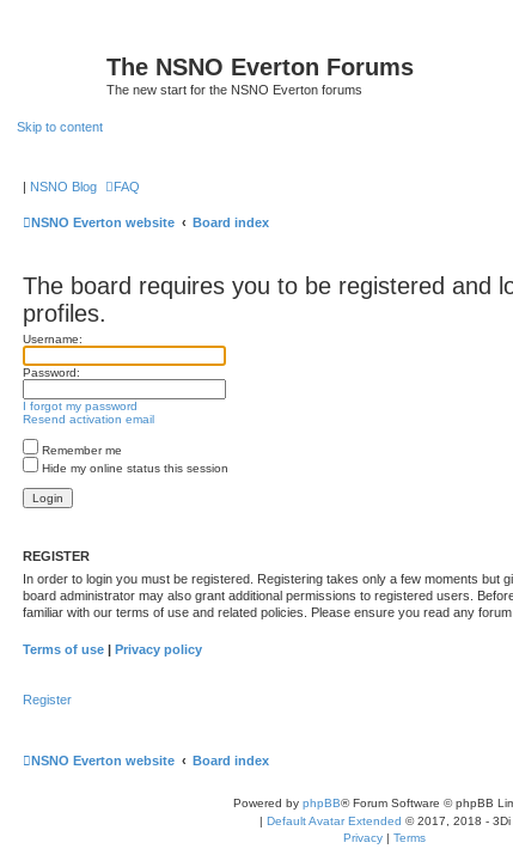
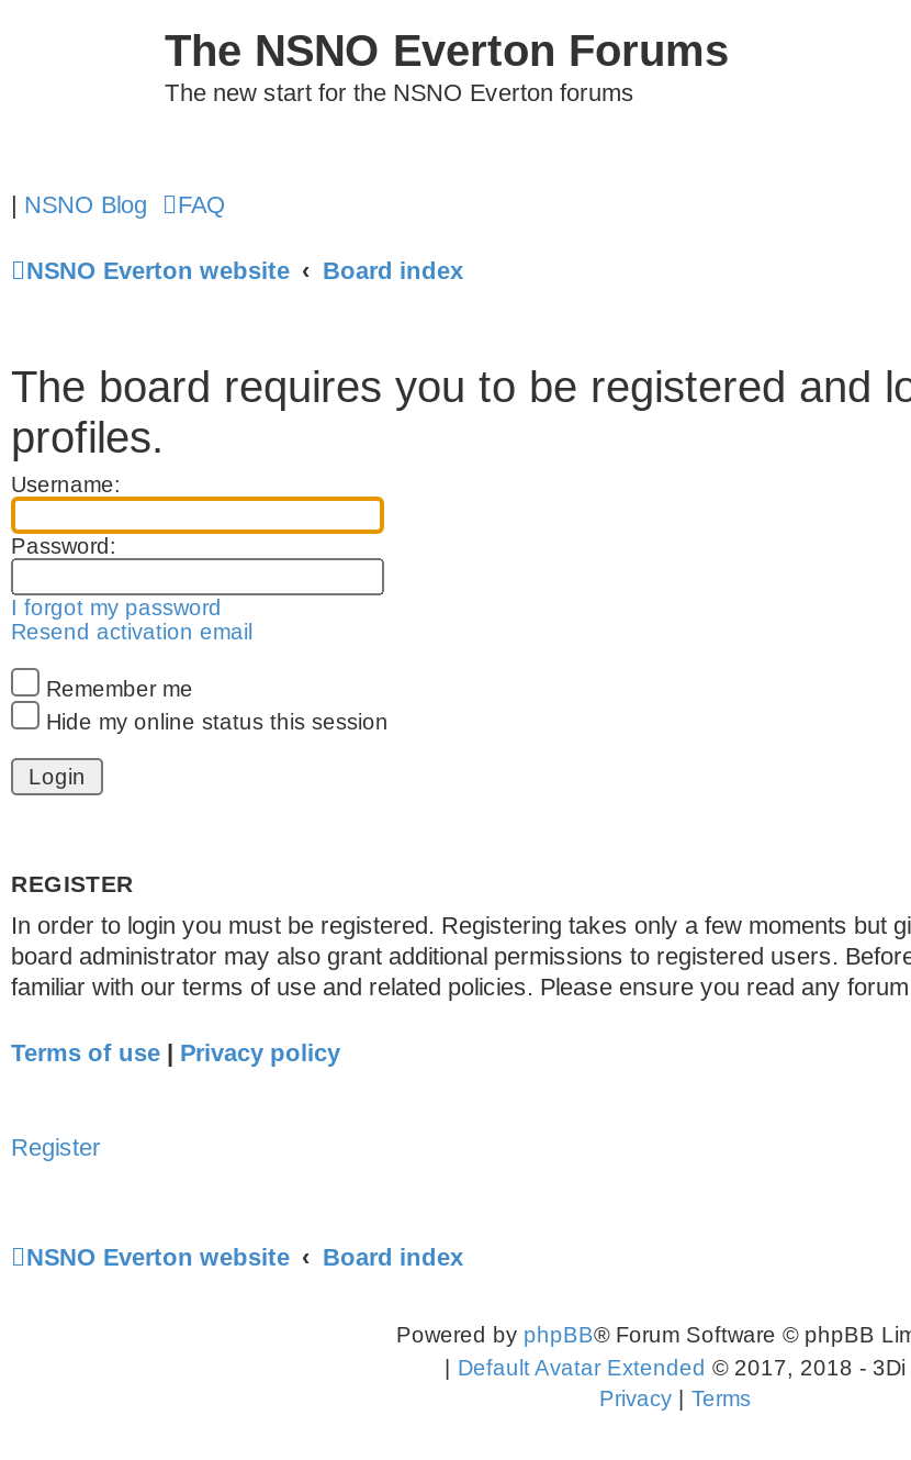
[17,119,103,133] Skip to content -> none

